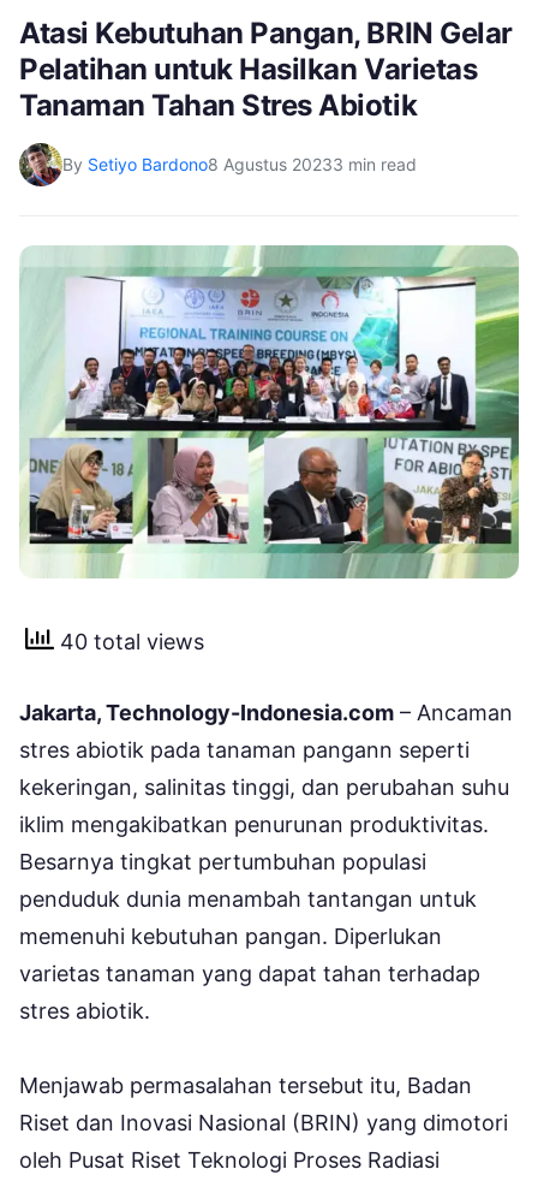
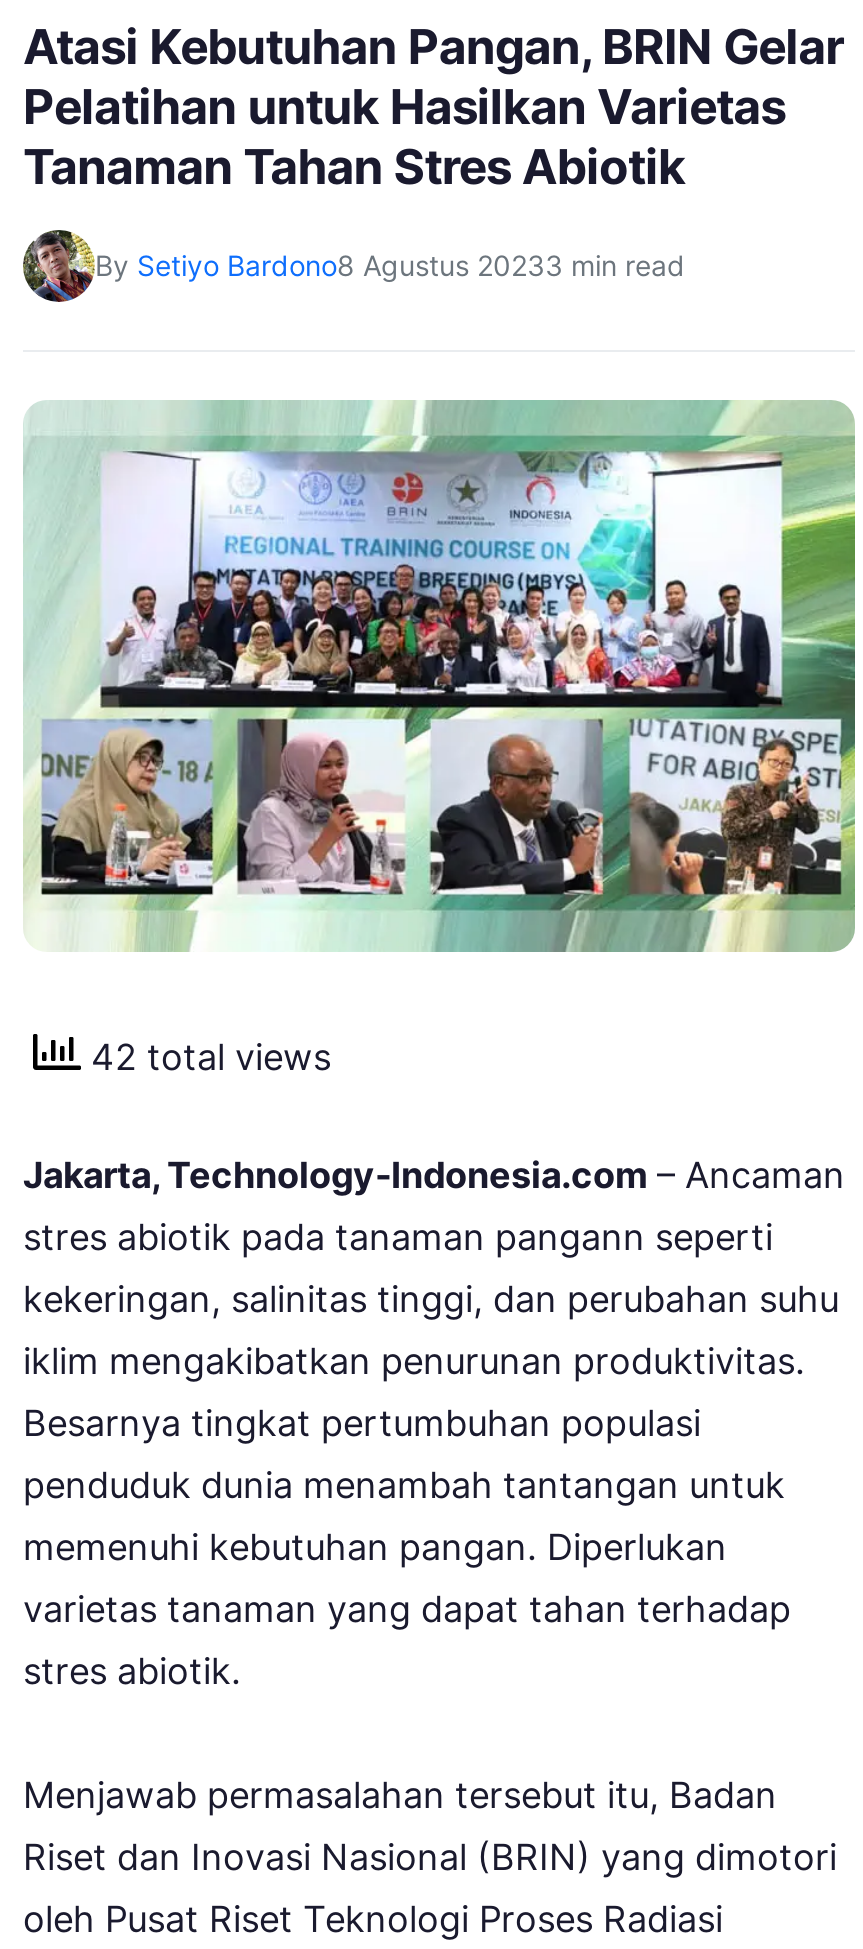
[54,629,204,655] 40 total views -> [81,1037,331,1079] 42 total views

